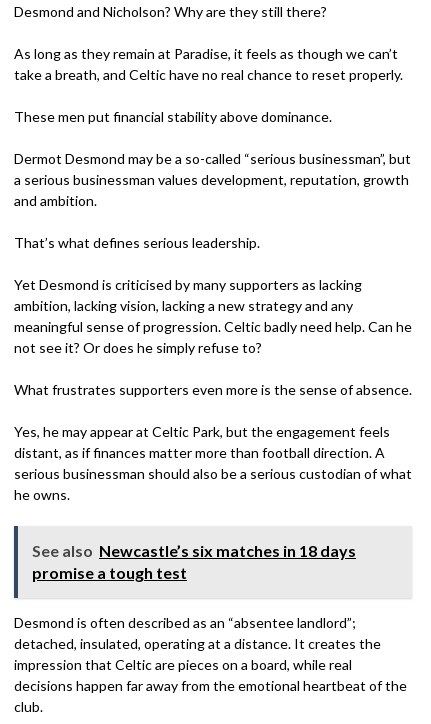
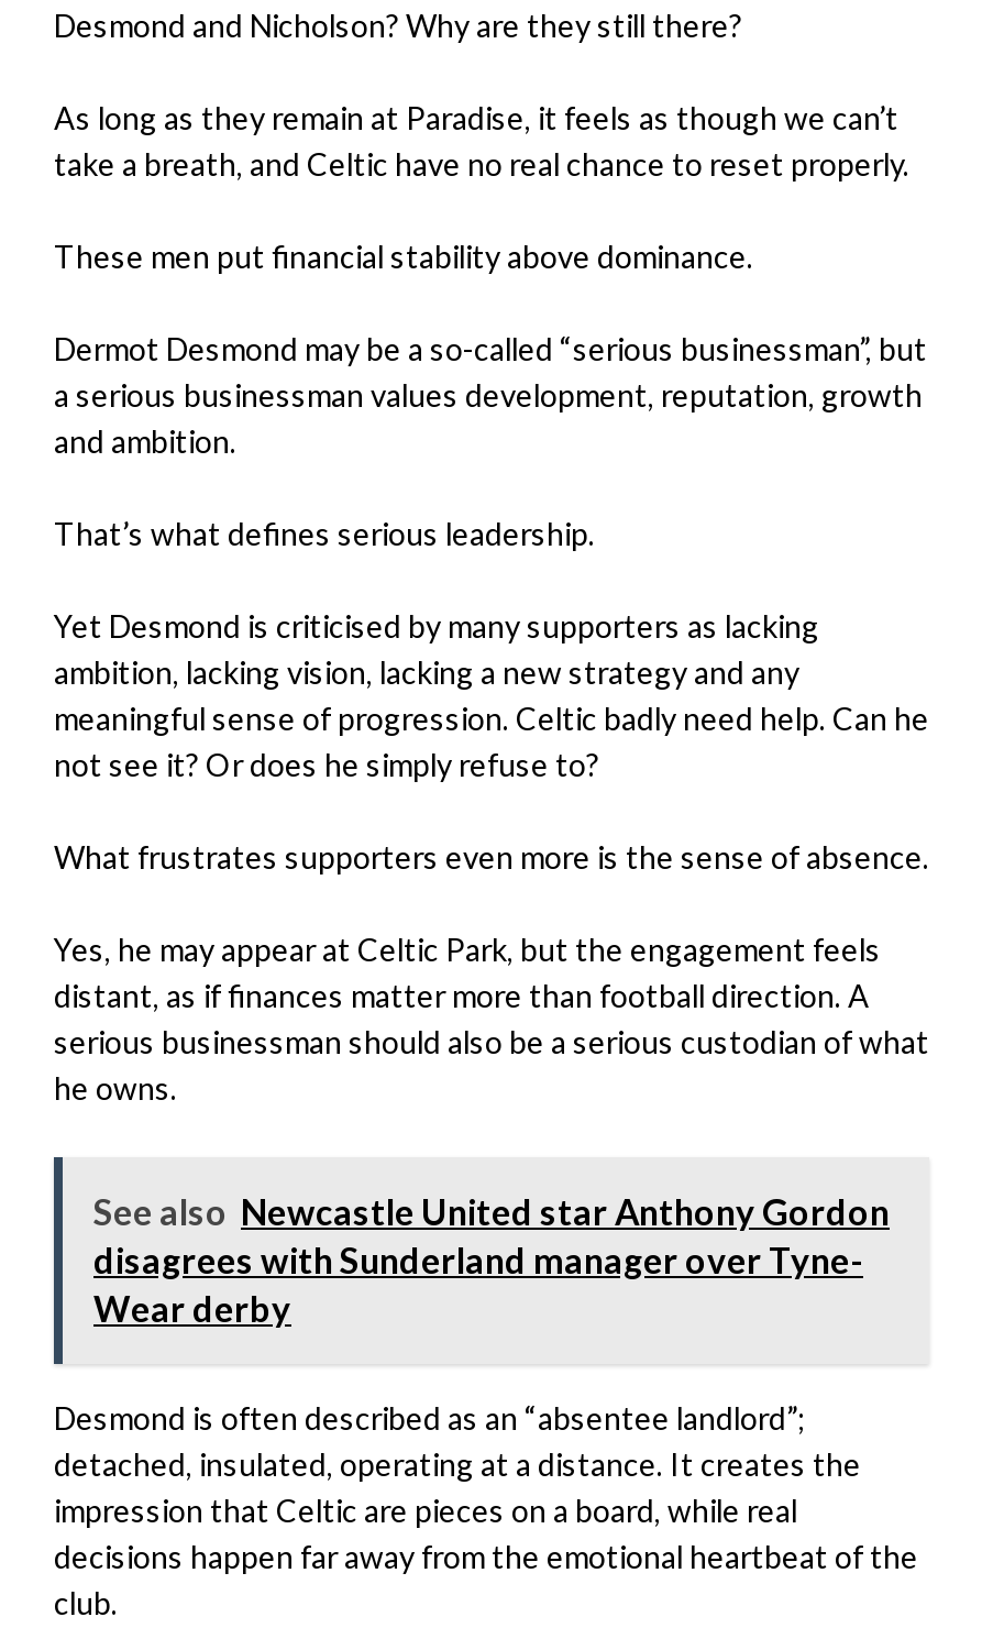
[32,541,356,582] See also Newcastle’s six matches in 18 days | promise a tough test -> [93,1190,890,1329] See also Newcastle United star Anthony Gordon | disagrees with Sunderland manager over Tyne- | Wear derby

